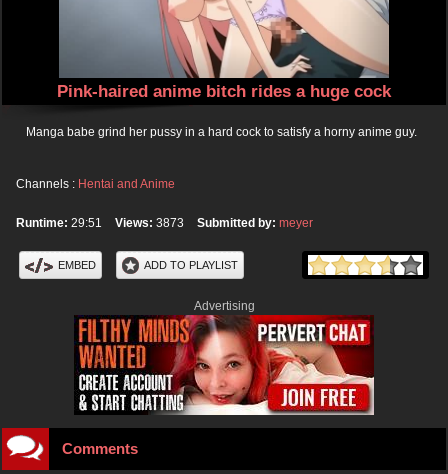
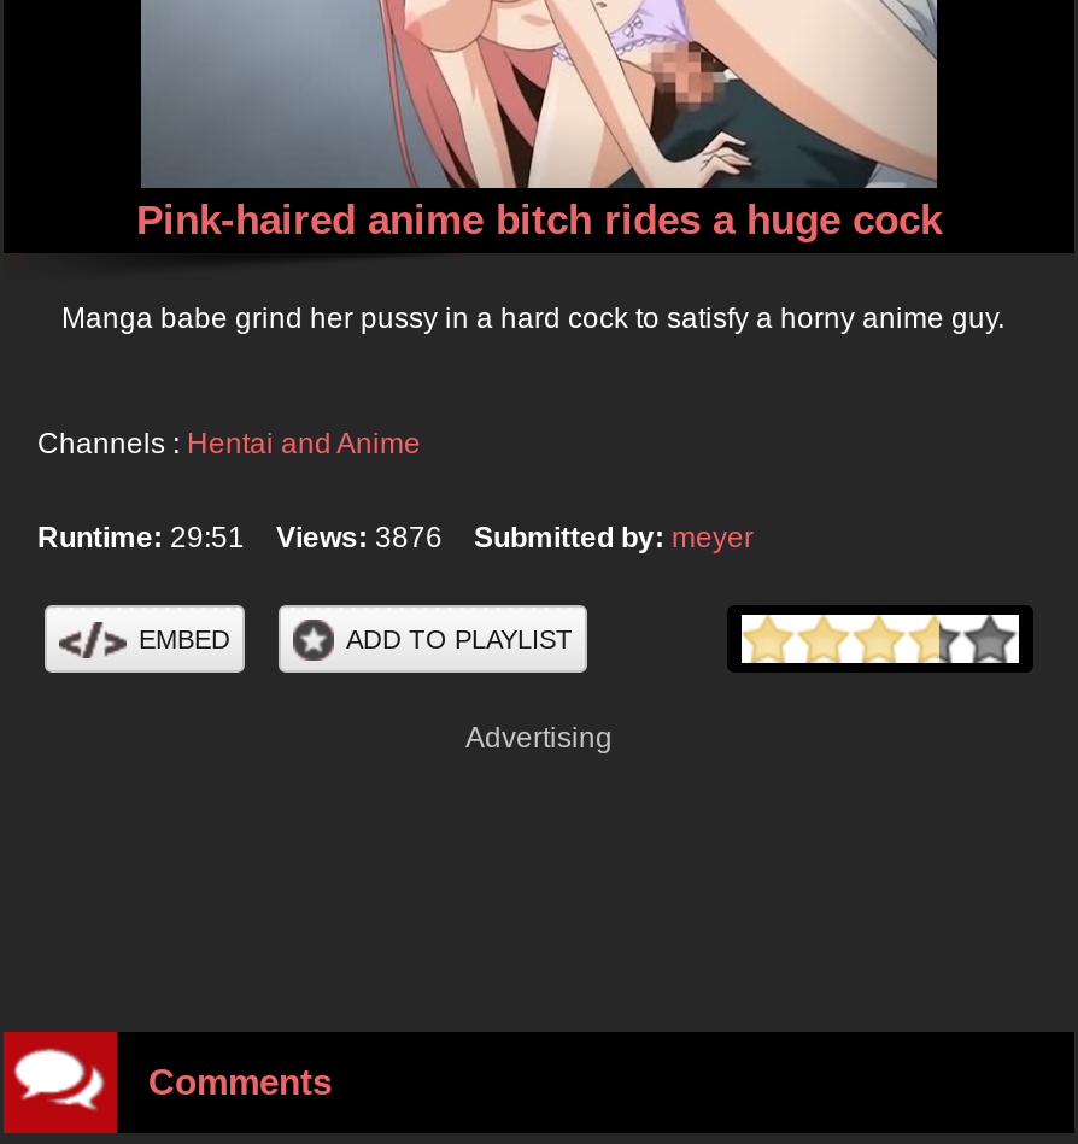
[16,216,313,230] Runtime: 29:51 Views: 3873 Submitted by: meyer -> [37,521,754,554] Runtime: 29:51 Views: 3876 Submitted by: meyer
[75,314,375,416] [image] -> none

